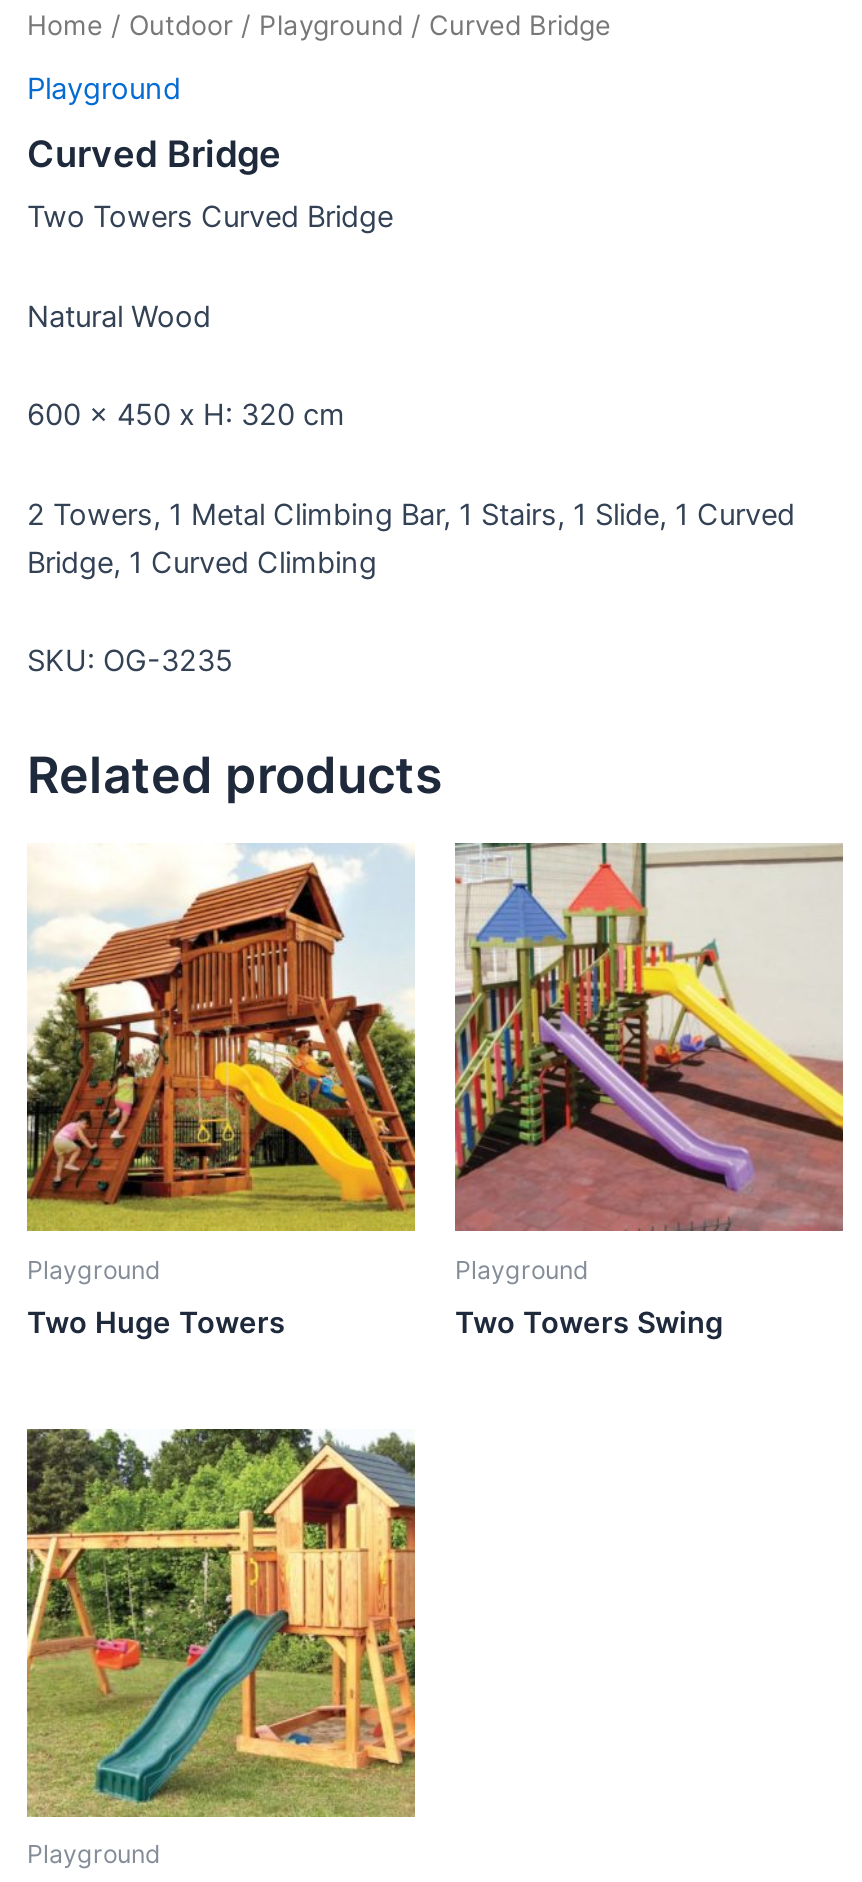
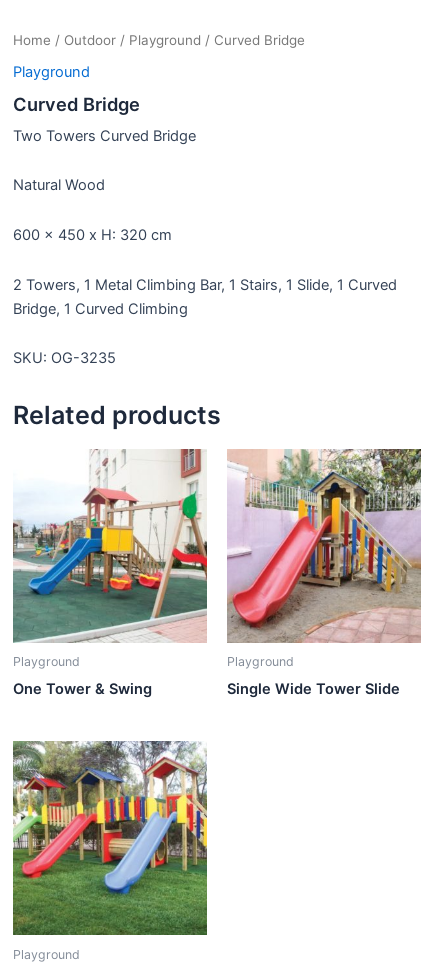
[25,843,417,1340] [image] | Two Huge Towers -> [12,448,208,698] [image] | One Tower & Swing
[453,841,845,1340] [image] | Two Towers Swing -> [226,449,422,698] [image] | Single Wide Tower Slide
[25,1427,417,1819] [image] -> [12,740,208,936] [image]

